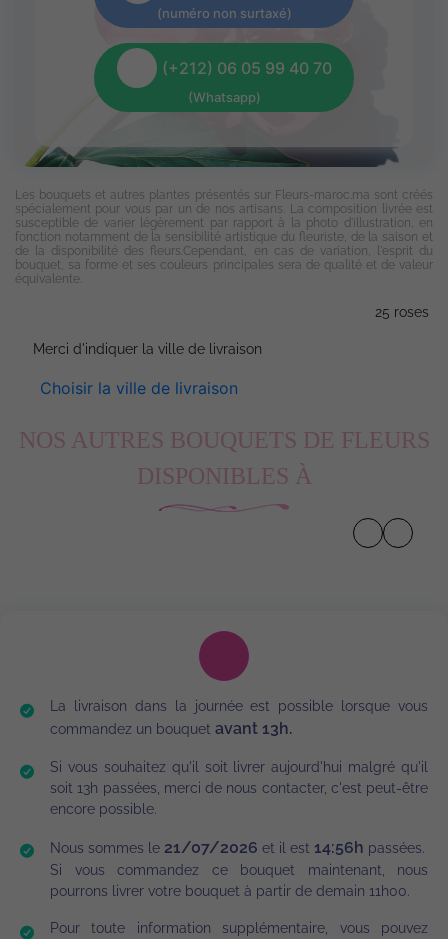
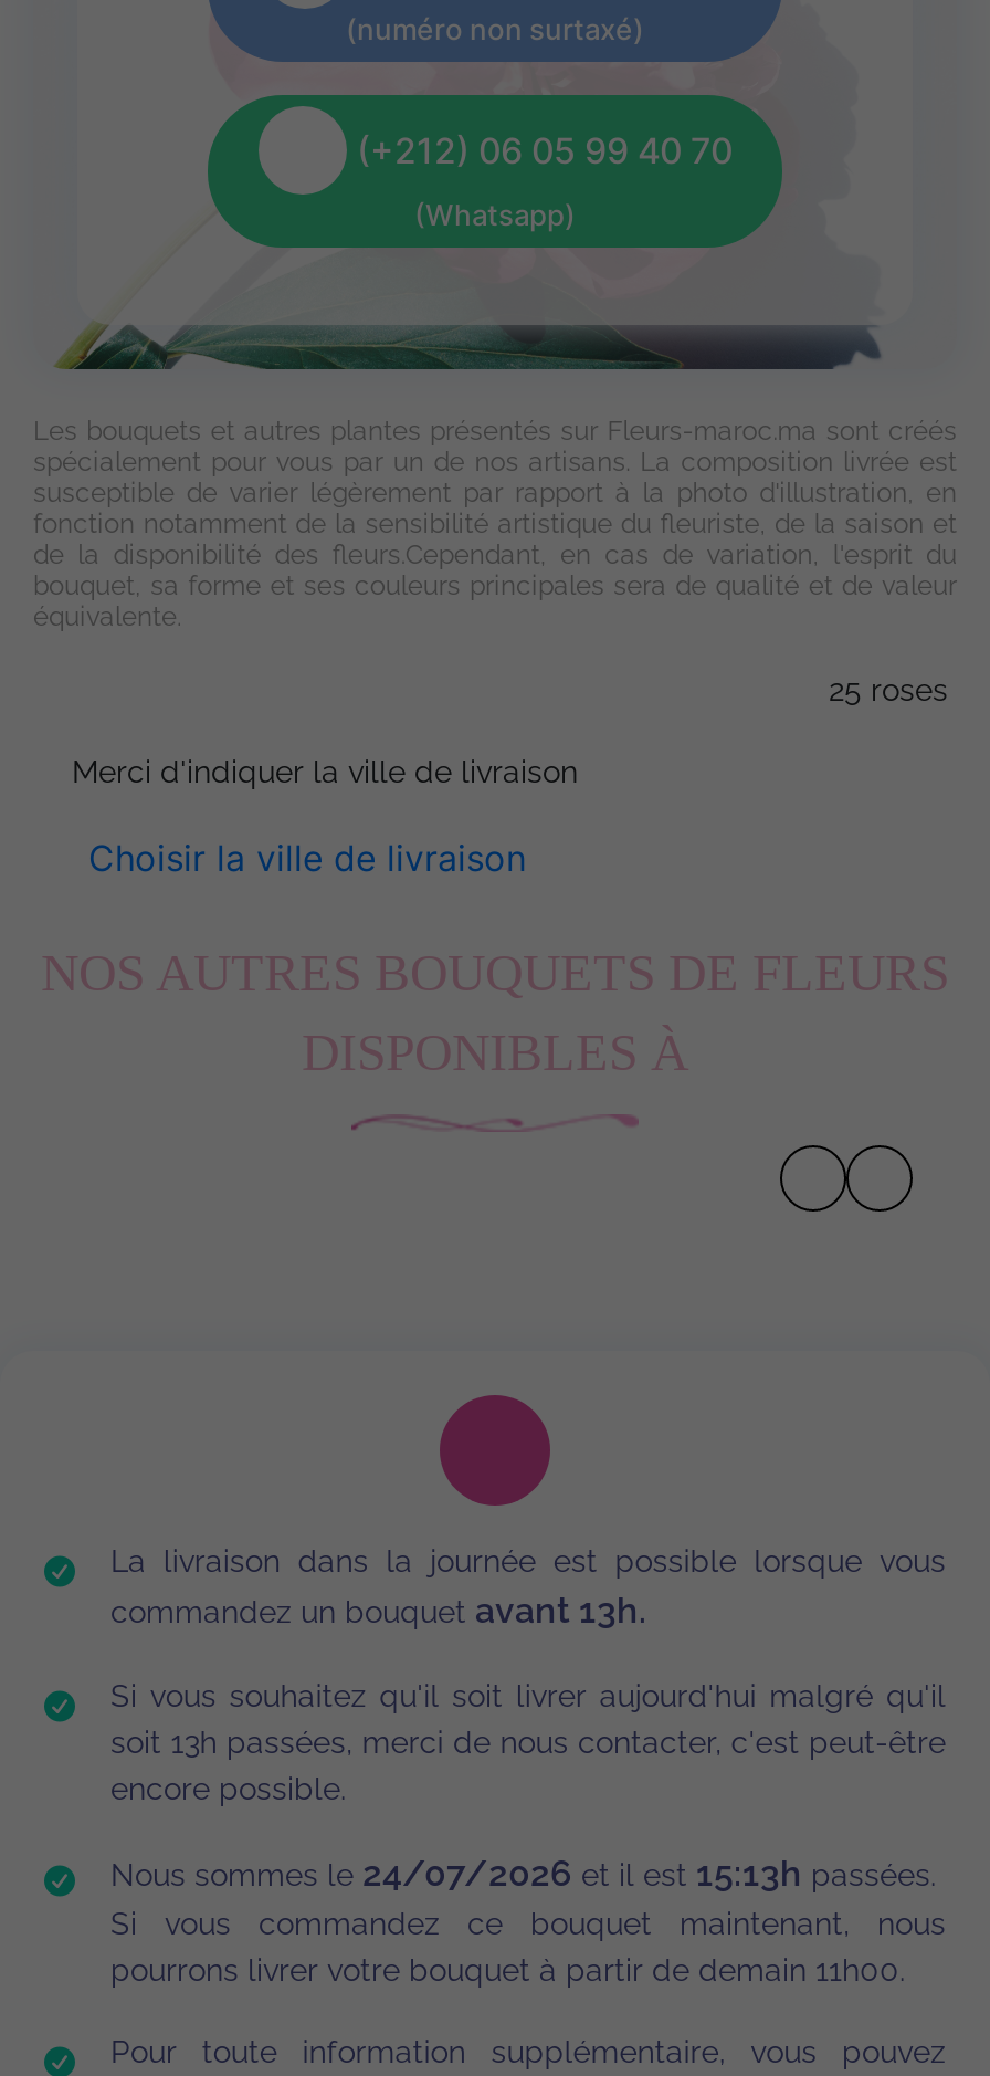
[50,838,425,857] Nous sommes le 21/07/2026 et il est 14:56h passées. -> [110,1852,937,1894] Nous sommes le 24/07/2026 et il est 15:13h passées.

